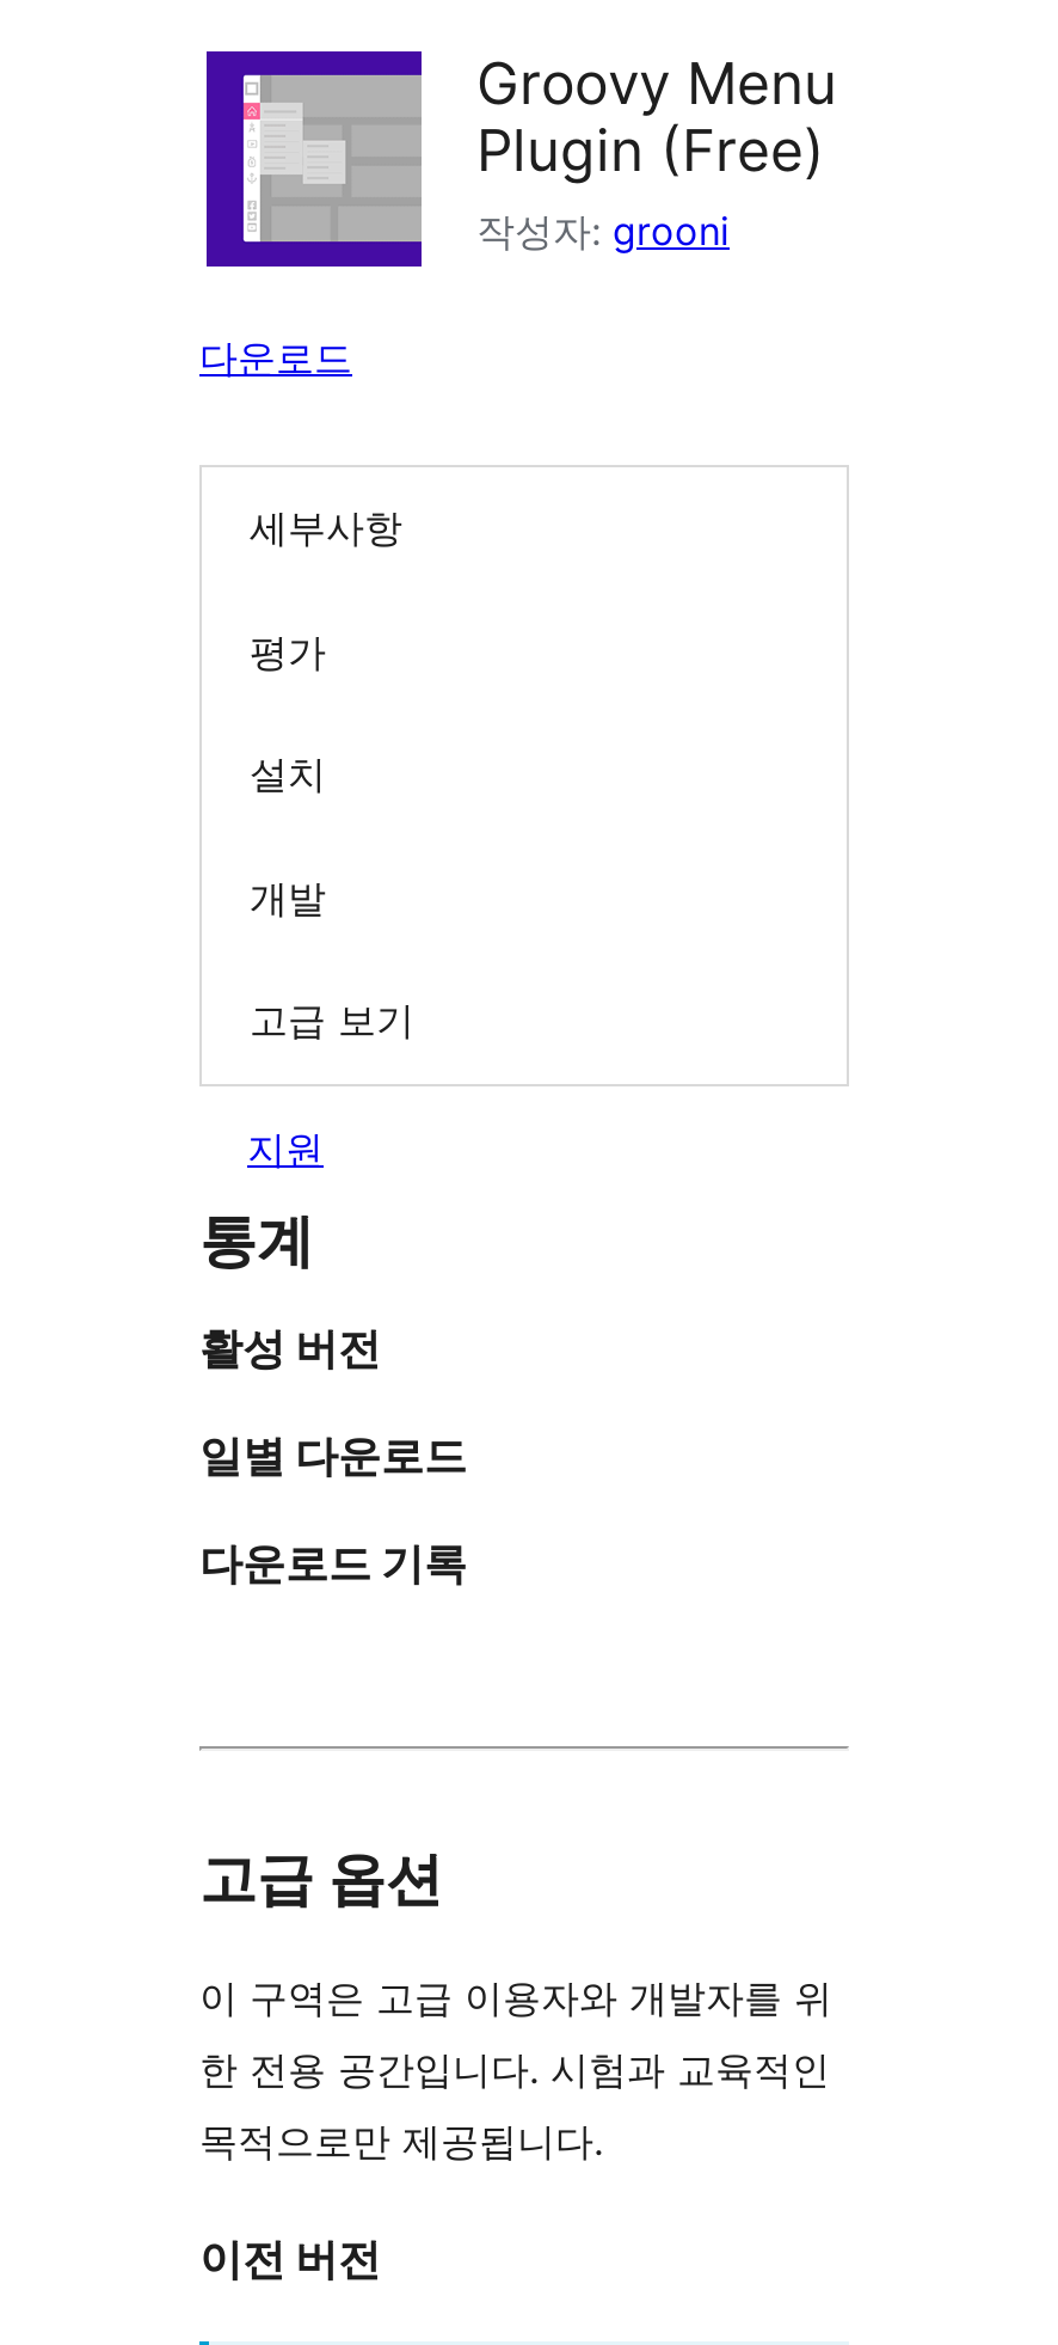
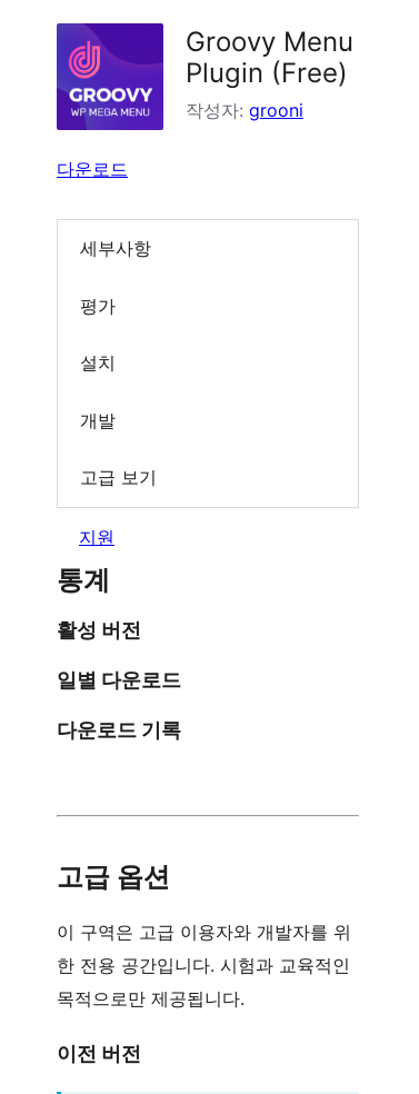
[199,44,429,274] [image] -> [56,22,164,131] [image]

